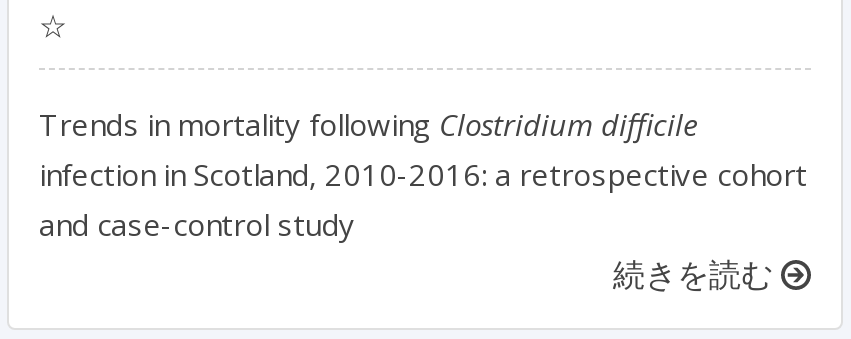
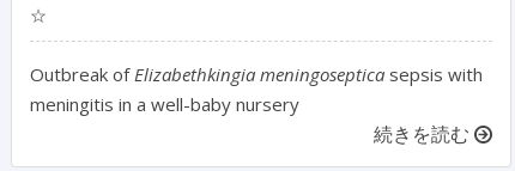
[39,103,807,243] Trends in mortality following Clostridium difficile | infection in Scotland, 2010-2016: a retrospective cohort | and case-control study -> [30,62,483,116] Outbreak of Elizabethkingia meningoseptica sepsis with | meningitis in a well-baby nursery

